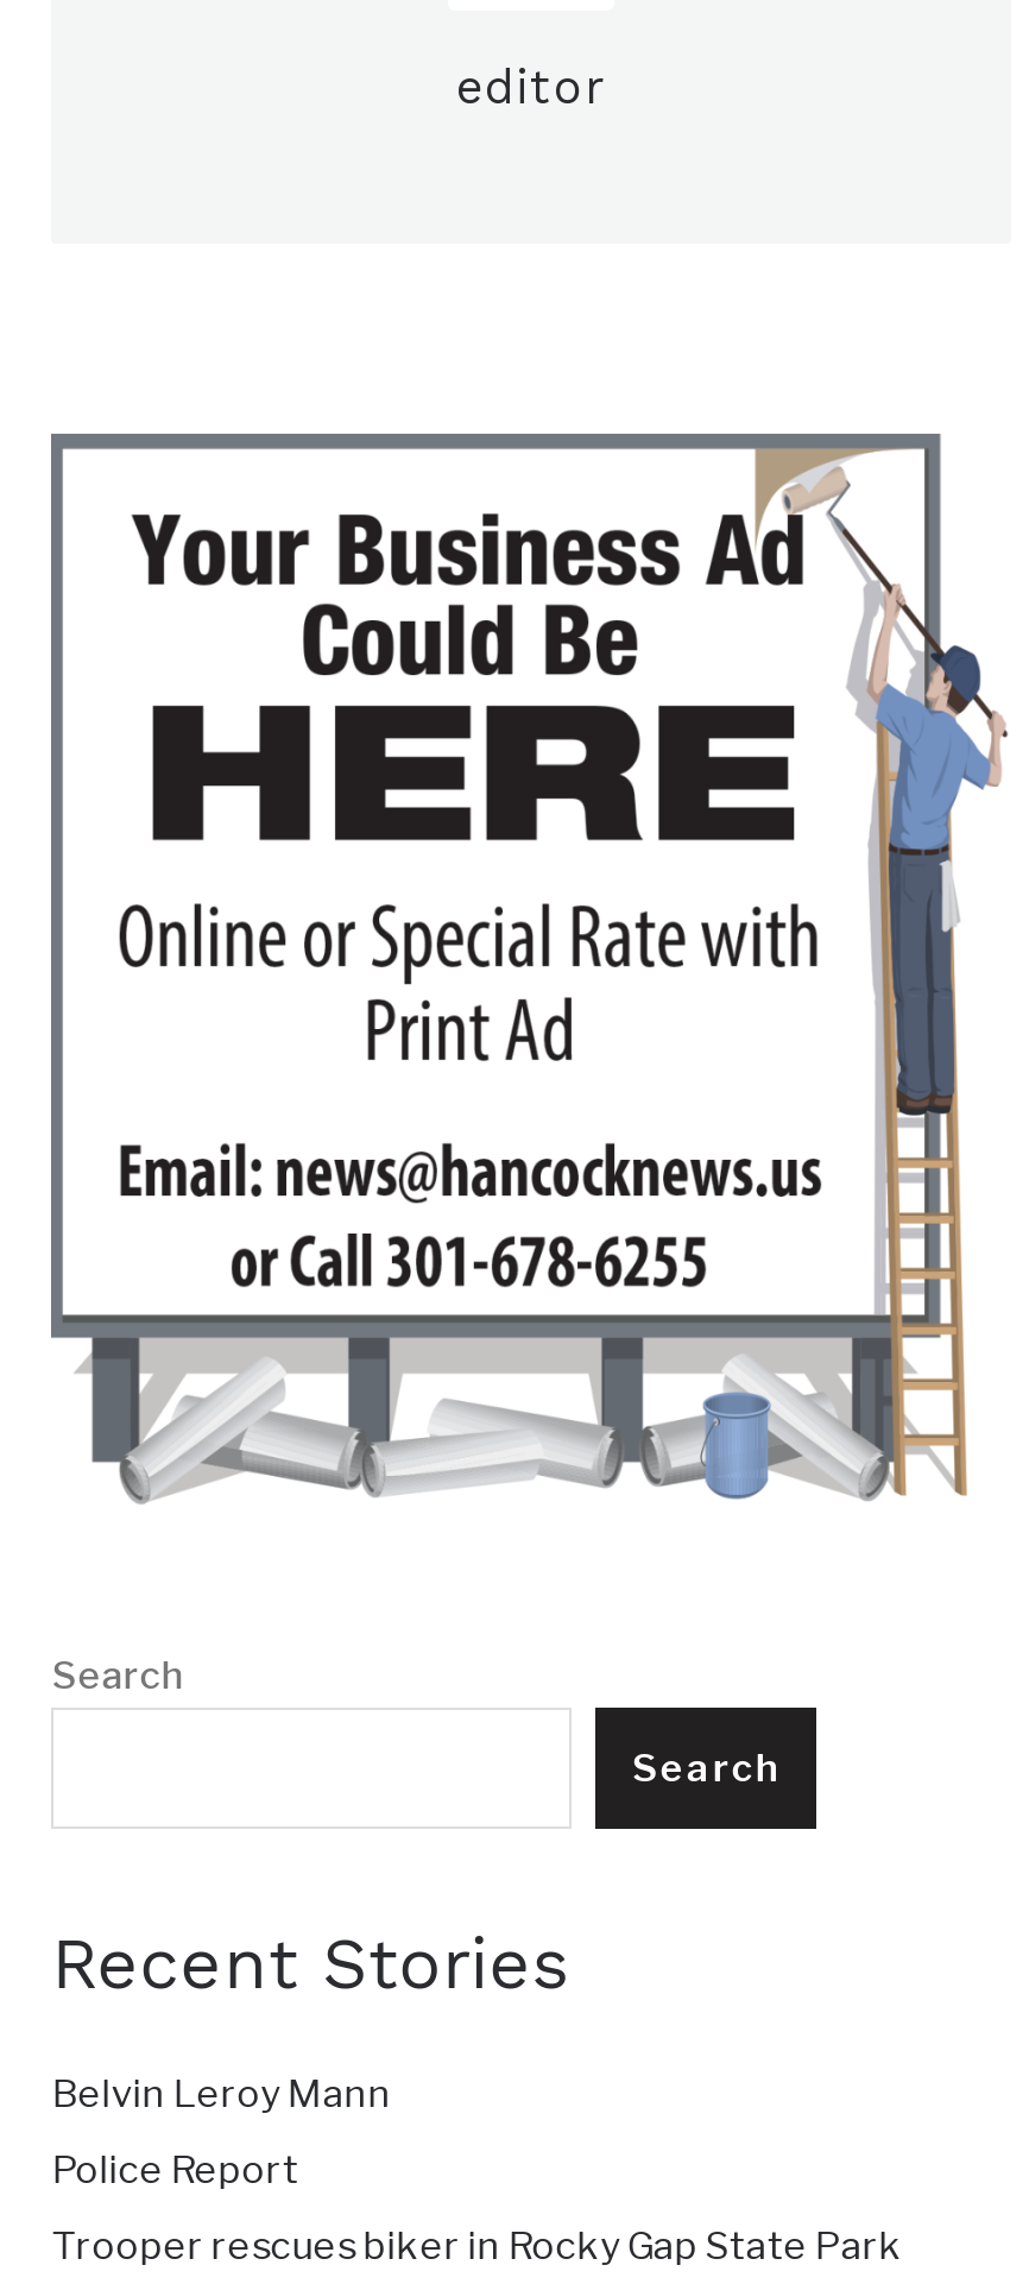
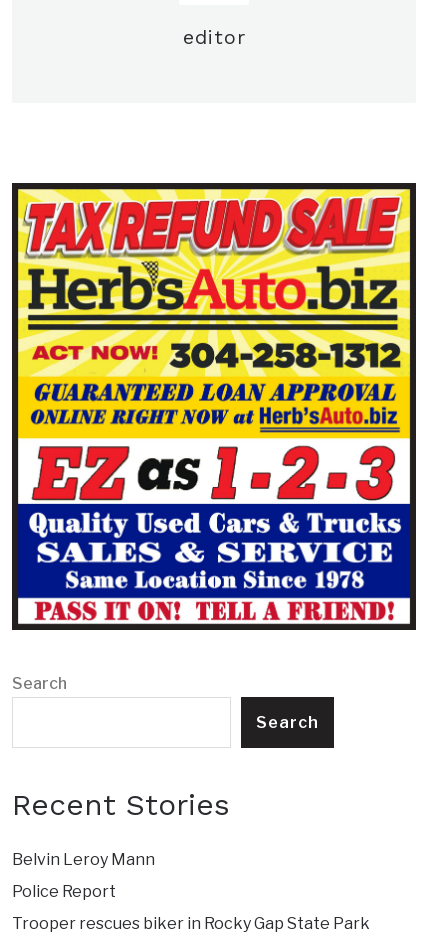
[49,431,1011,1503] [image] -> [11,182,417,631] [image]

